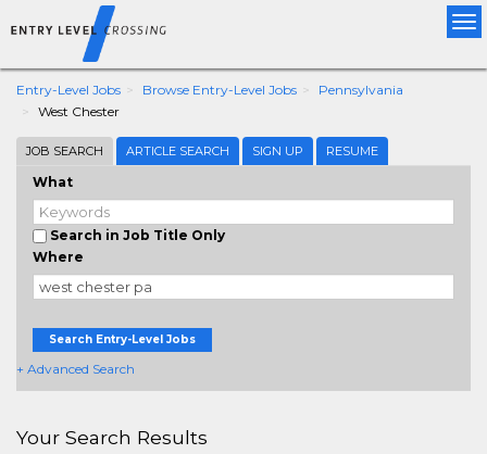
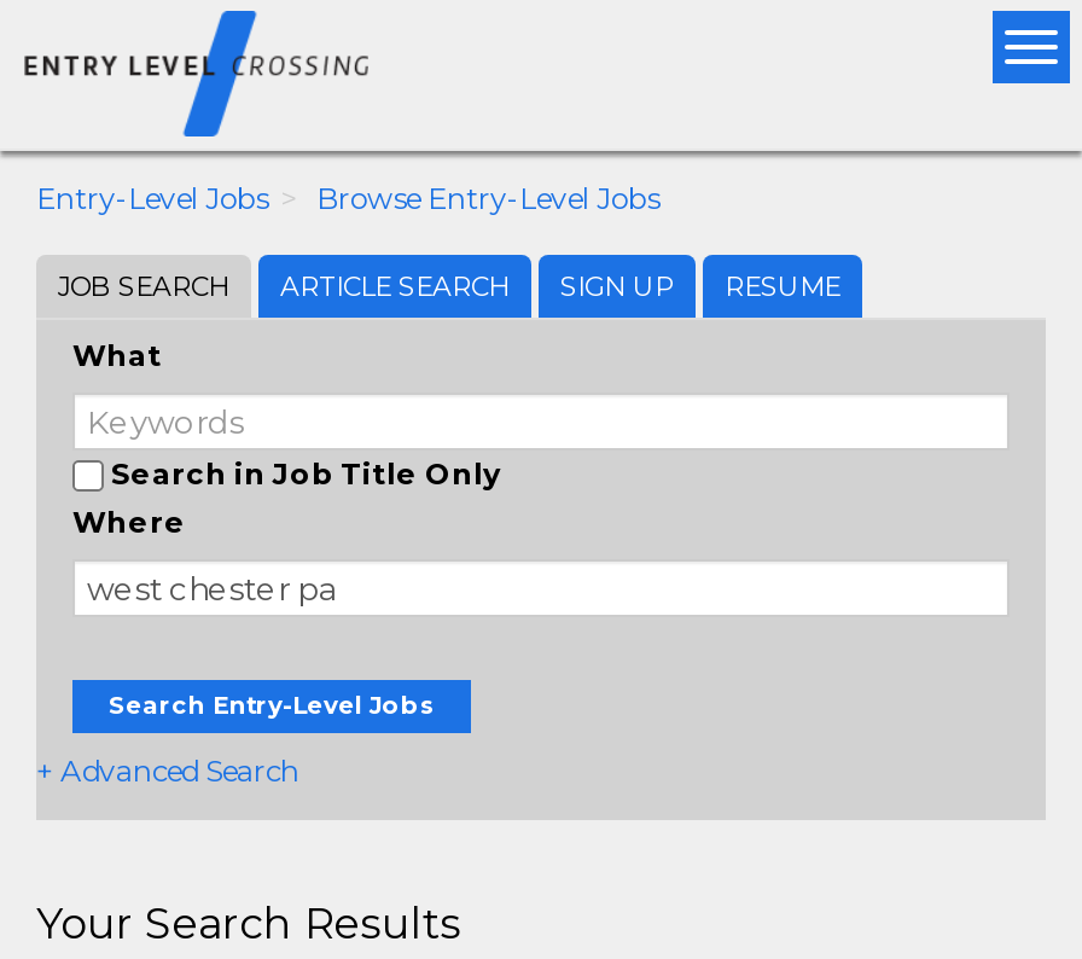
[38,81,403,119] Pennsylvania | West Chester -> none

